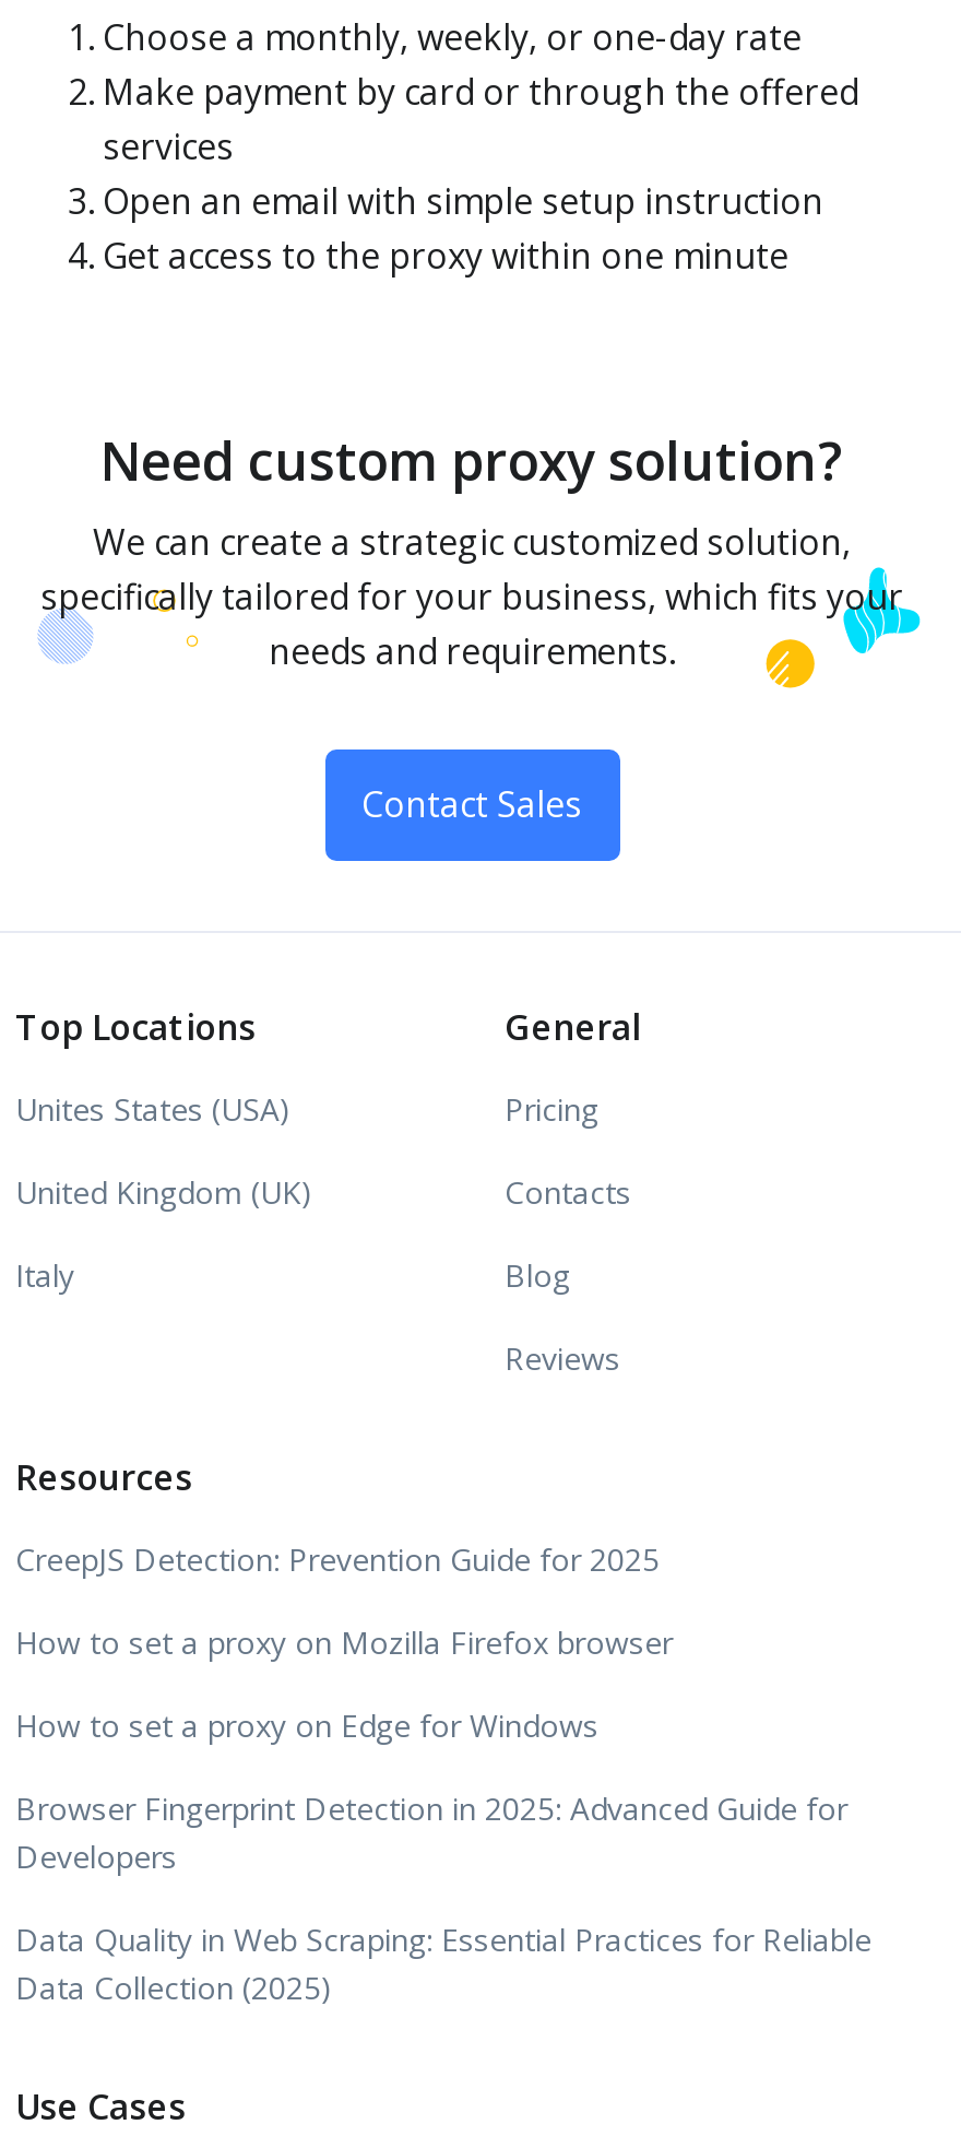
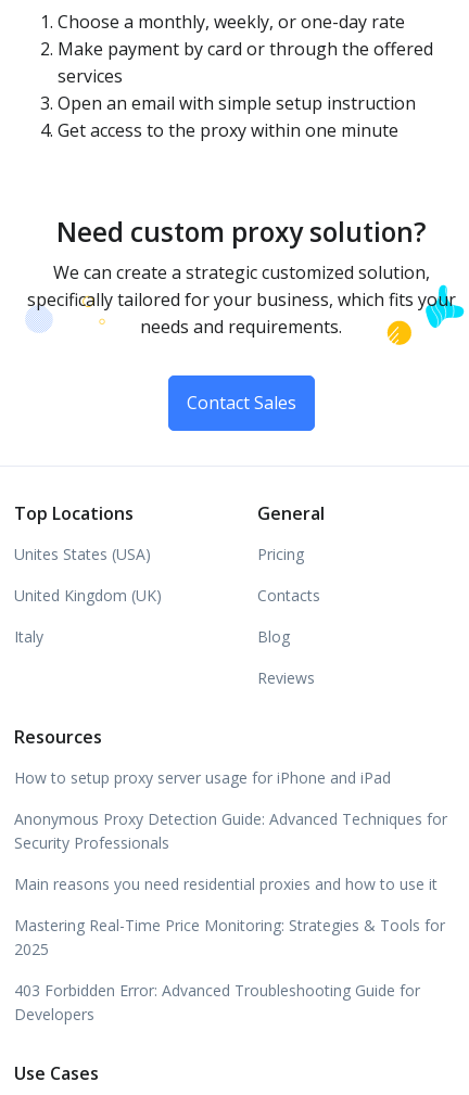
[15,1538,847,1829] CreepJS Detection: Prevention Guide for 2025 | How to set a proxy on Mozilla Firefox browser | How to set a proxy on Edge for Windows | Browser Fingerprint Detection in 2025: Advanced Guide for -> [14,767,447,1001] How to setup proxy server usage for iPhone and iPad | Anonymous Proxy Detection Guide: Advanced Techniques for | Security Professionals | Main reasons you need residential proxies and how to use it | Mastering Real-Time Price Monitoring: Strategies & Tools for | 2025 | 403 Forbidden Error: Advanced Troubleshooting Guide for
moved [15,1836,177,1877] -> [14,1004,94,1024]: Developers
[15,1919,871,2008] Data Quality in Web Scraping: Essential Practices for Reliable | Data Collection (2025) -> none

